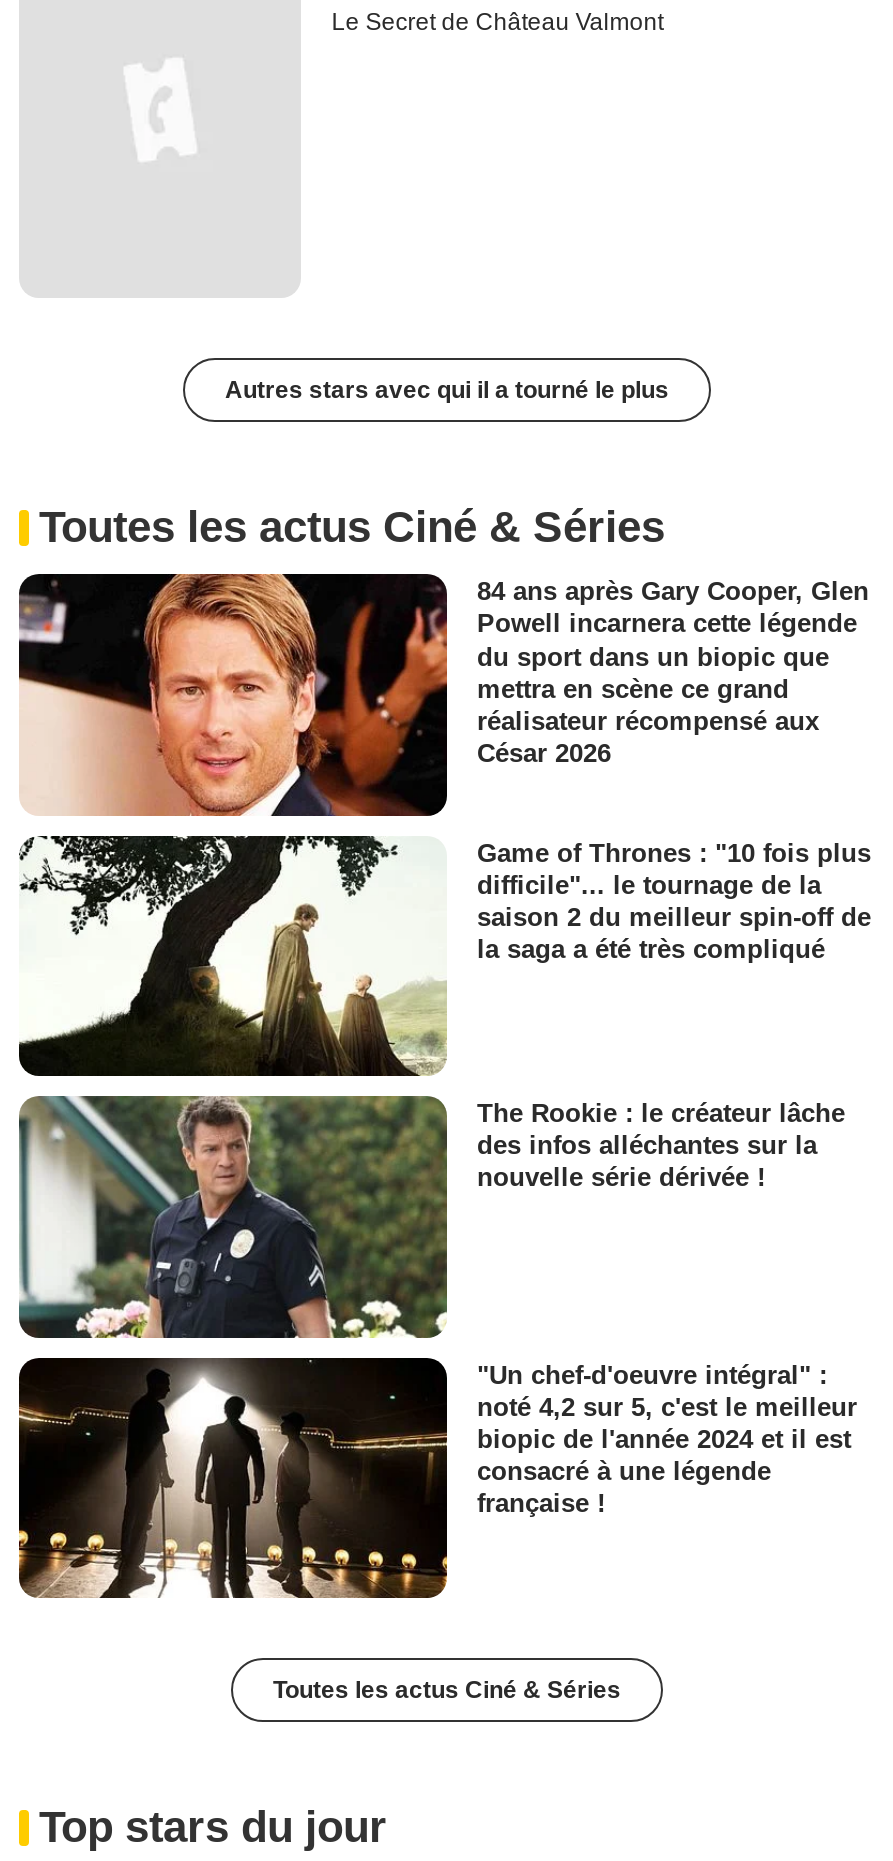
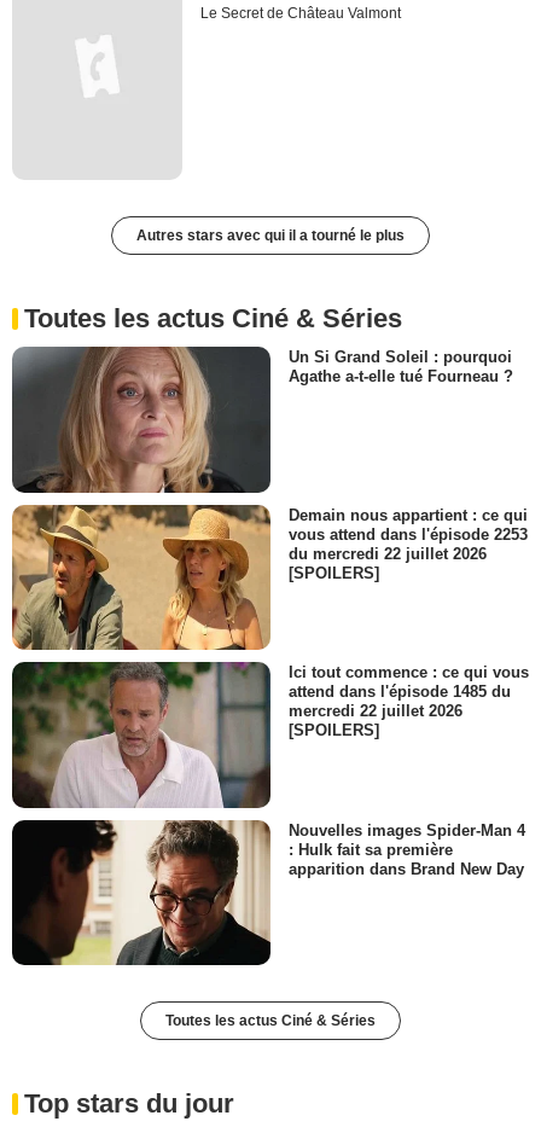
[19,572,869,818] [image] | 84 ans après Gary Cooper, Glen | Powell incarnera cette légende | du sport dans un biopic que | mettra en scène ce grand | réalisateur récompensé aux | César 2026 -> [11,345,513,494] [image] | Un Si Grand Soleil : pourquoi | Agathe a-t-elle tué Fourneau ?
[17,834,871,1078] [image] | Game of Thrones : "10 fois plus | difficile"... le tournage de la | saison 2 du meilleur spin-off de | la saga a été très compliqué -> [11,504,528,651] [image] | Demain nous appartient : ce qui | vous attend dans l'épisode 2253 | du mercredi 22 juillet 2026 | [SPOILERS]
[17,1094,845,1340] [image] | The Rookie : le créateur lâche | des infos alléchantes sur la | nouvelle série dérivée ! -> [11,661,529,809] [image] | Ici tout commence : ce qui vous | attend dans l'épisode 1485 du | mercredi 22 juillet 2026 | [SPOILERS]
[17,1356,857,1600] [image] | "Un chef-d'oeuvre intégral" : | noté 4,2 sur 5, c'est le meilleur | biopic de l'année 2024 et il est | consacré à une légende | française ! -> [11,819,525,966] [image] | Nouvelles images Spider-Man 4 | : Hulk fait sa première | apparition dans Brand New Day

